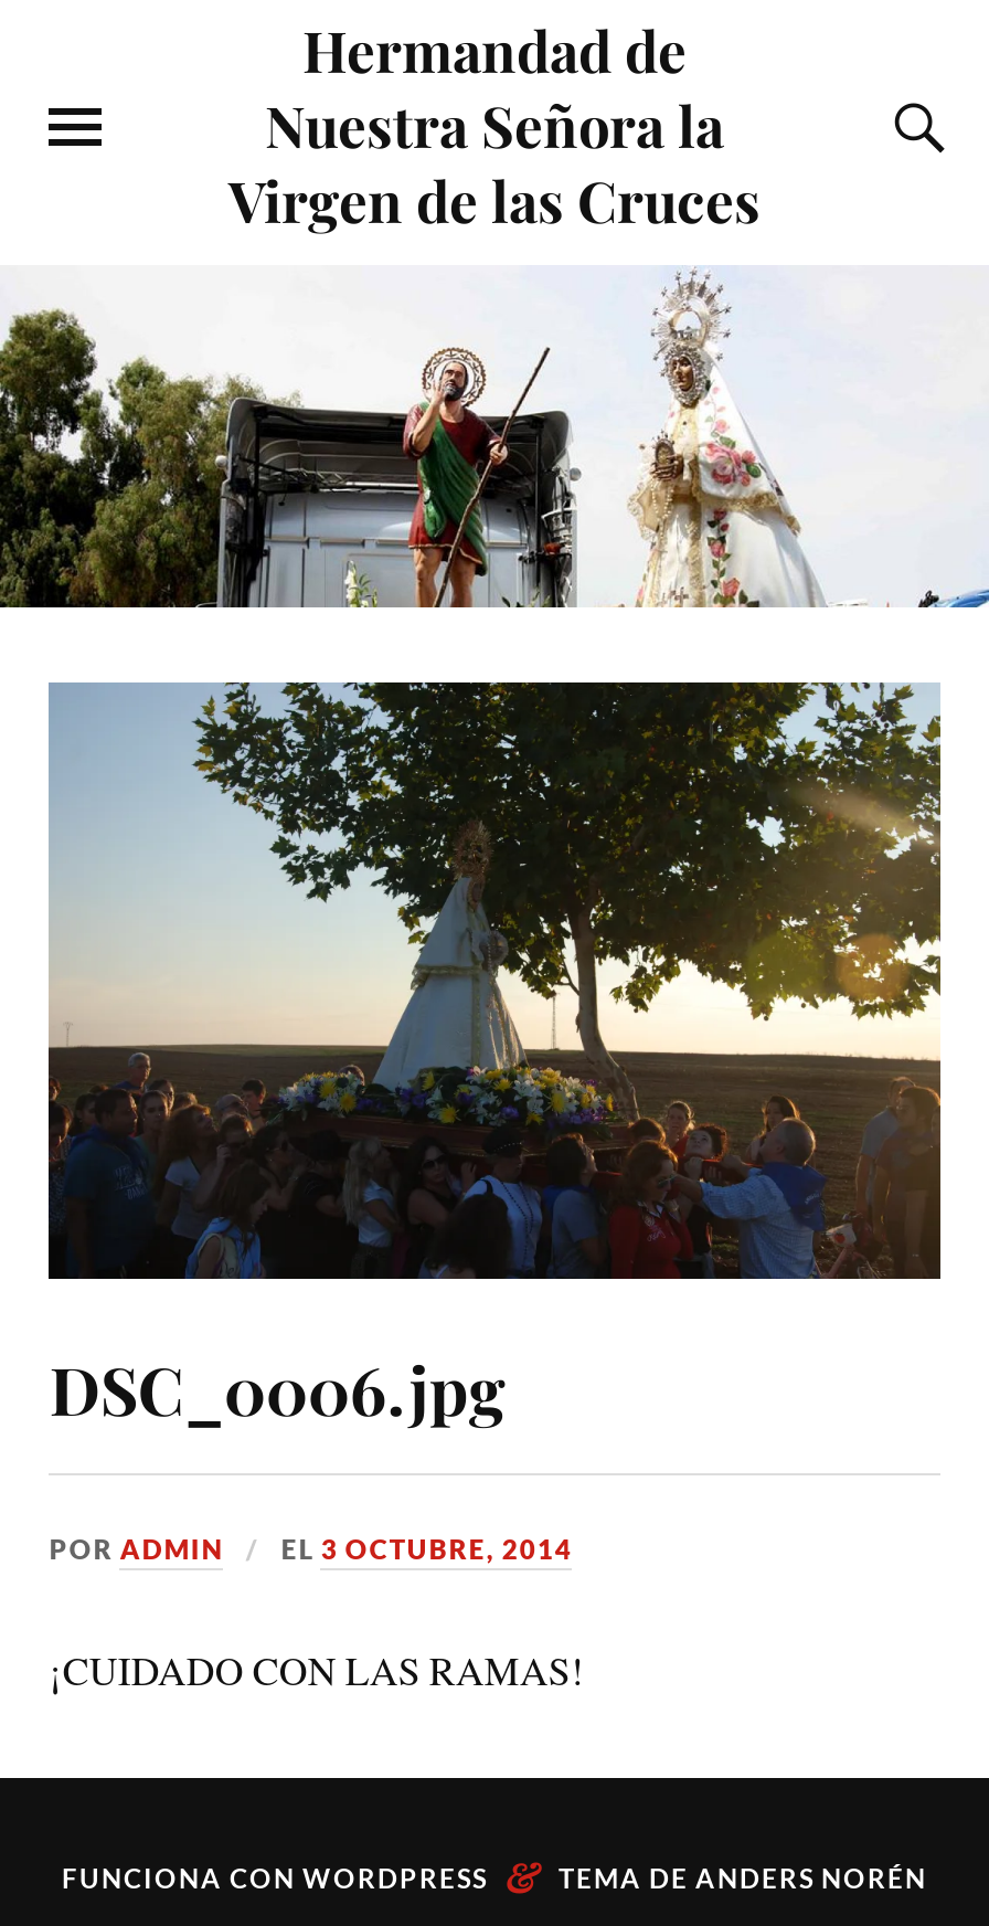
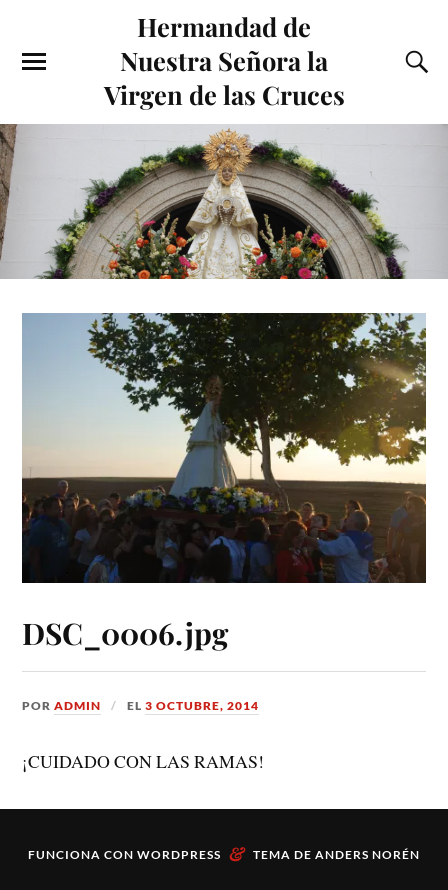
[7,265,982,607] [image] -> [3,123,445,280] [image]

